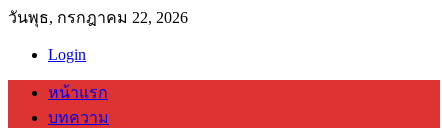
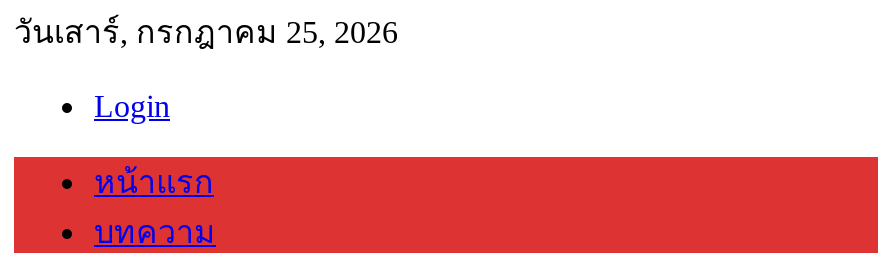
[8,9,188,26] วันพุธ, กรกฎาคม 22, 2026 -> [14,15,398,49] วันเสาร์, กรกฎาคม 25, 2026

